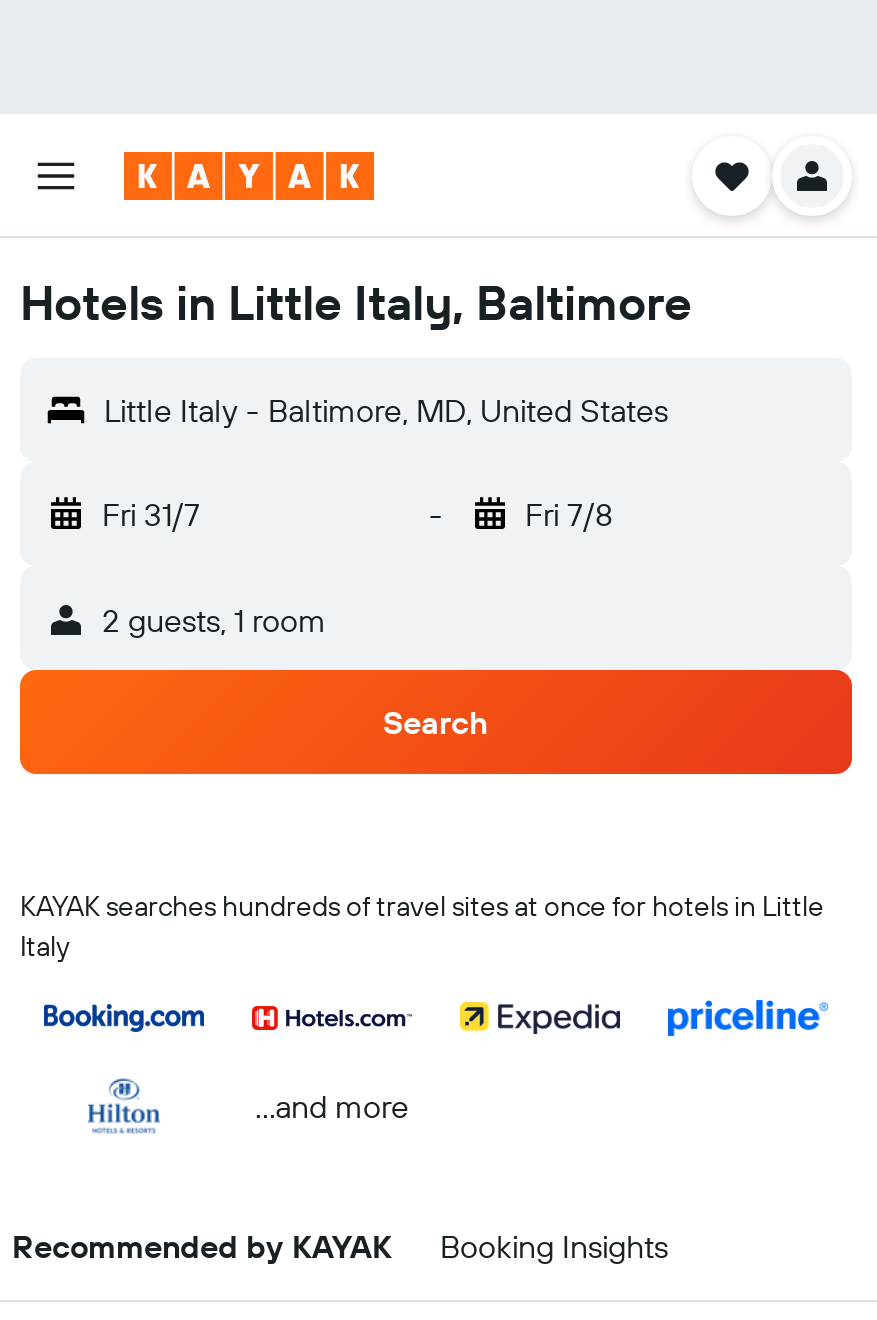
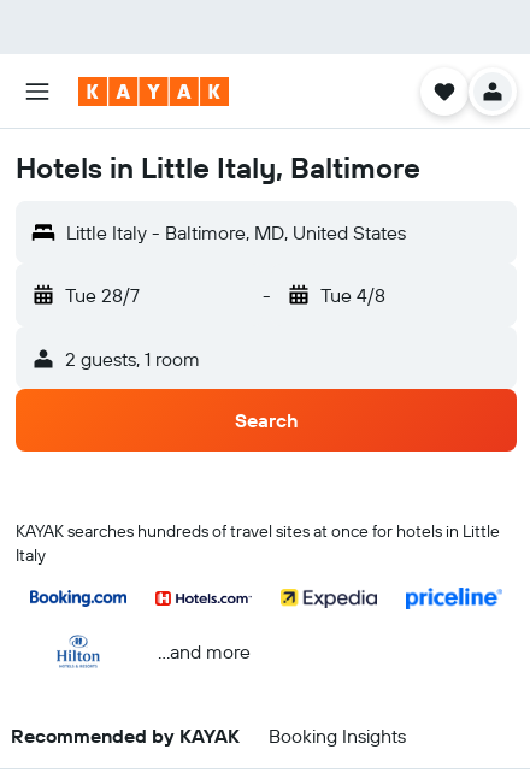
[102,494,200,534] Fri 31/7 -> [65,283,140,307] Tue 28/7
[525,494,613,534] Fri 7/8 -> [320,283,385,307] Tue 4/8

